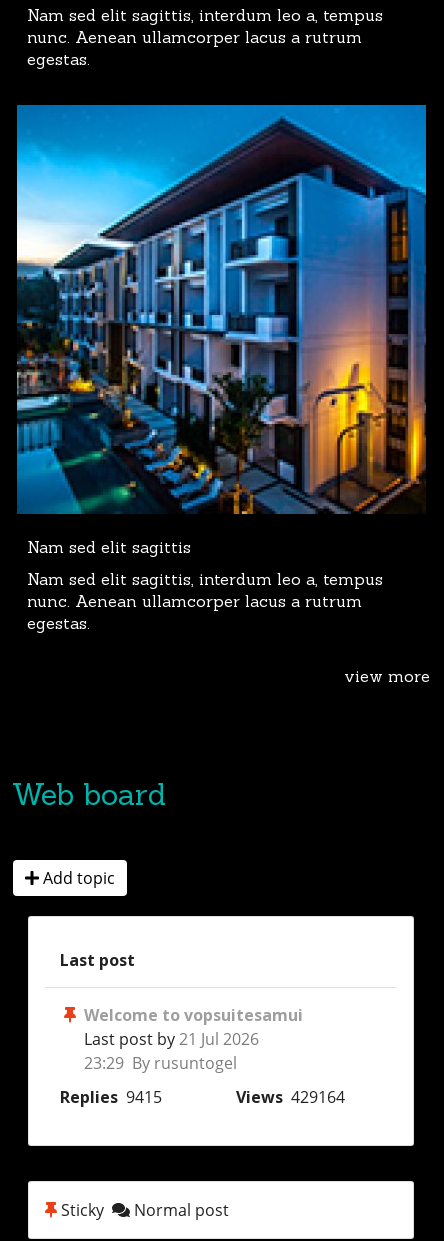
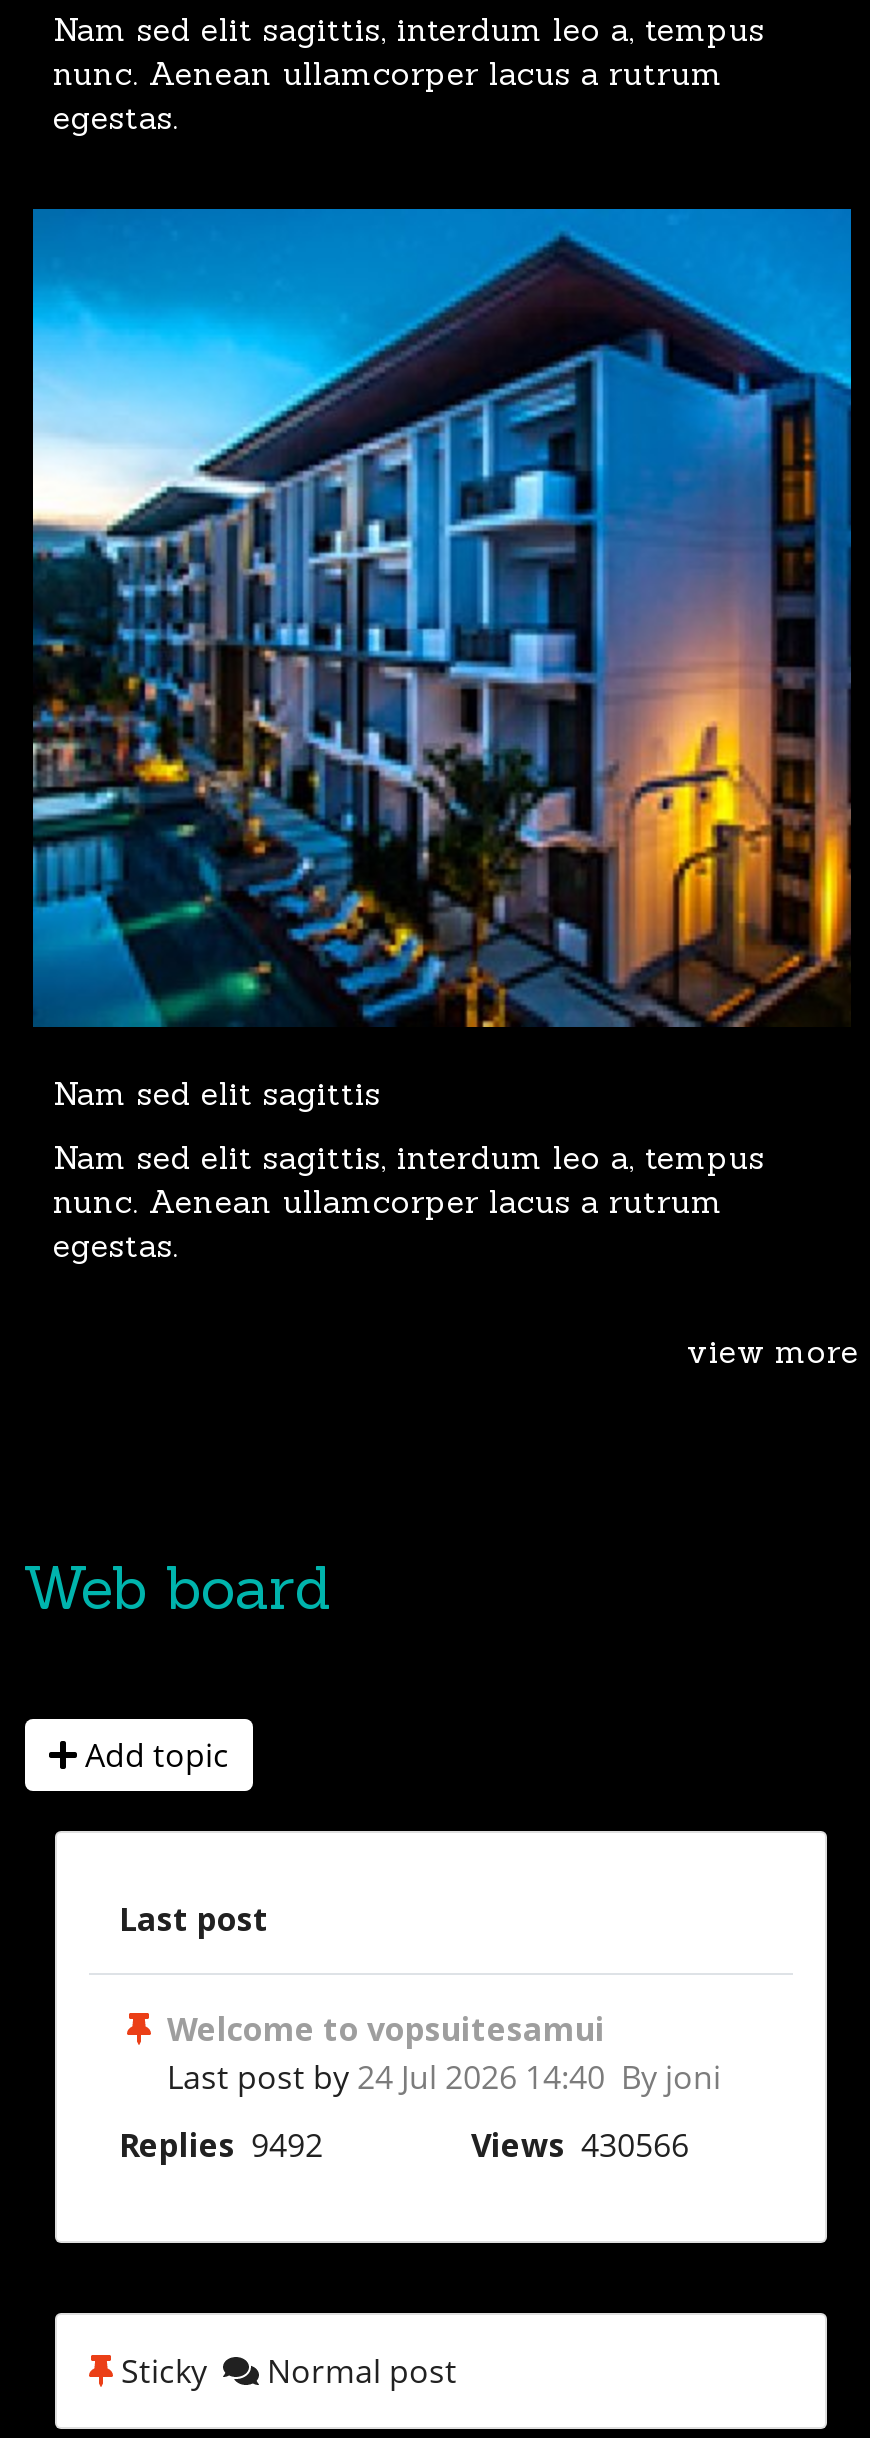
[84,1028,259,1074] Last post by 21 Jul 2026 | 23:29 By rusuntogel -> [167,2056,721,2100] Last post by 24 Jul 2026 14:40 By joni
[60,1086,345,1108] Replies 9415 | Views 429164 -> [119,2124,689,2168] Replies 9492 | Views 430566

